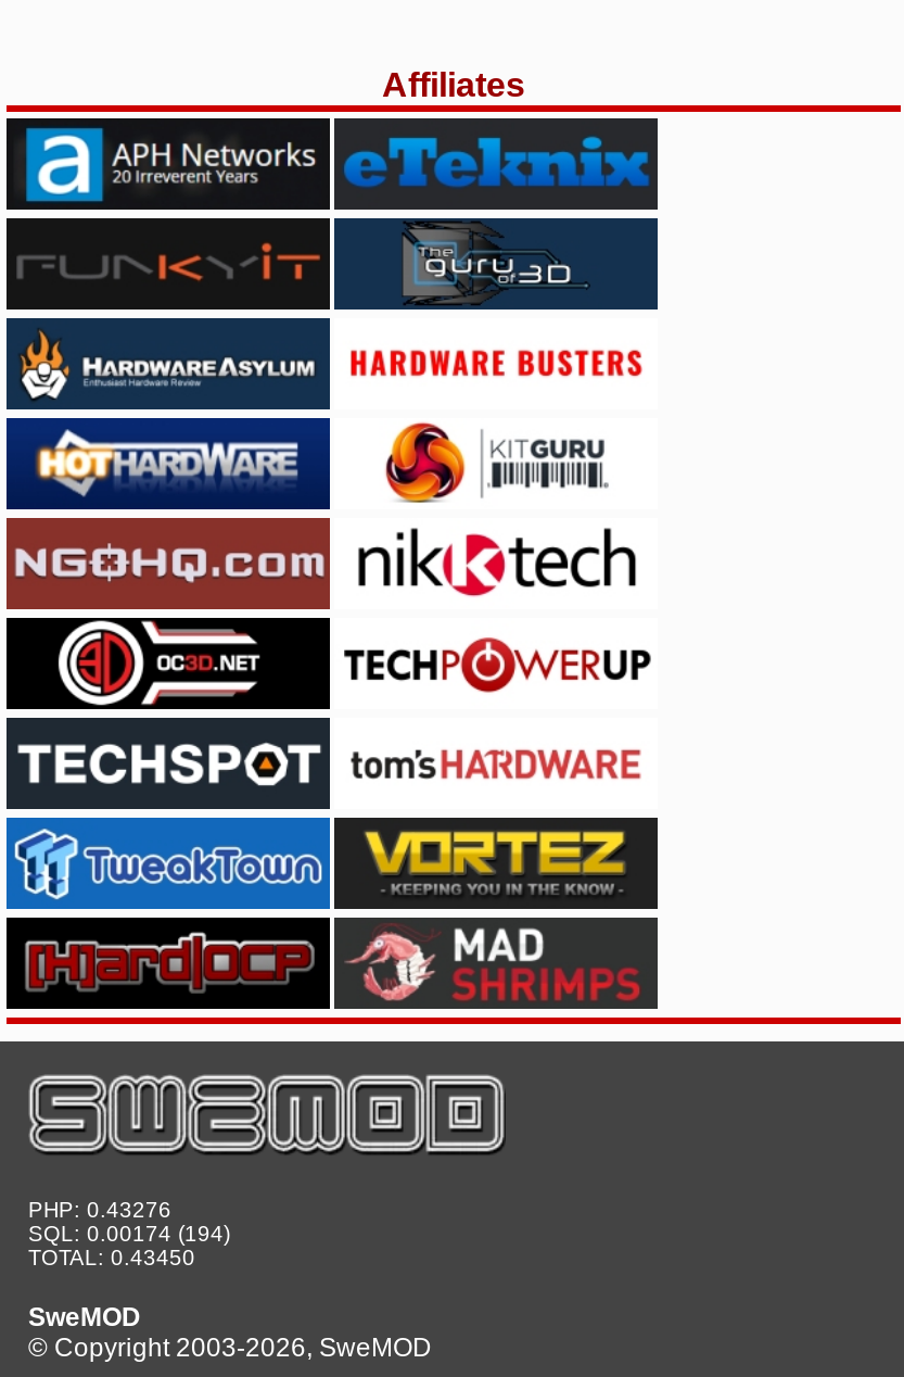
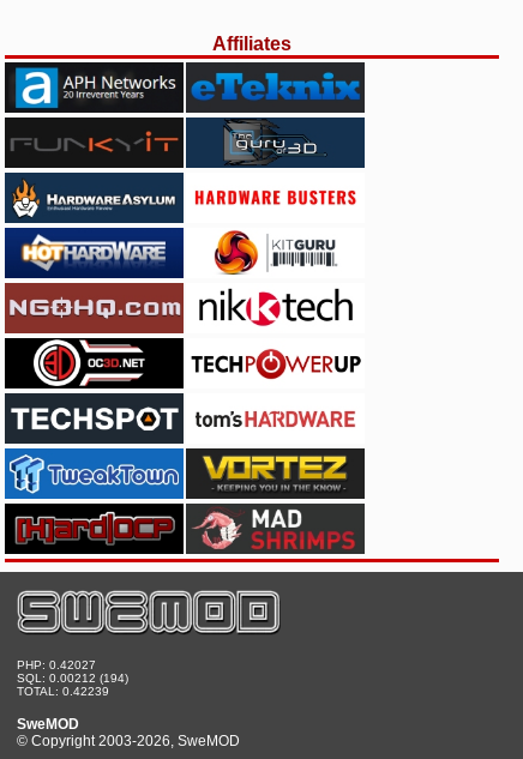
[28,1198,171,1222] PHP: 0.43276 -> [17,658,96,671] PHP: 0.42027
[28,1222,230,1246] SQL: 0.00174 (194) -> [17,671,128,685] SQL: 0.00212 (194)
[28,1246,195,1269] TOTAL: 0.43450 -> [17,685,109,698] TOTAL: 0.42239

